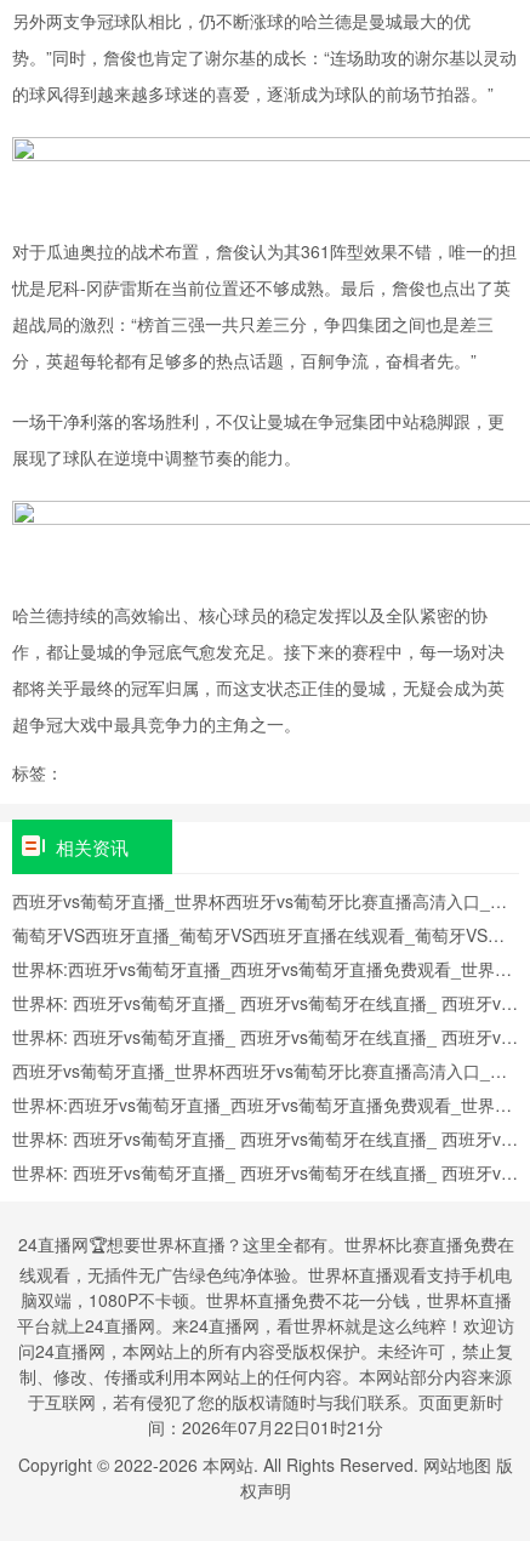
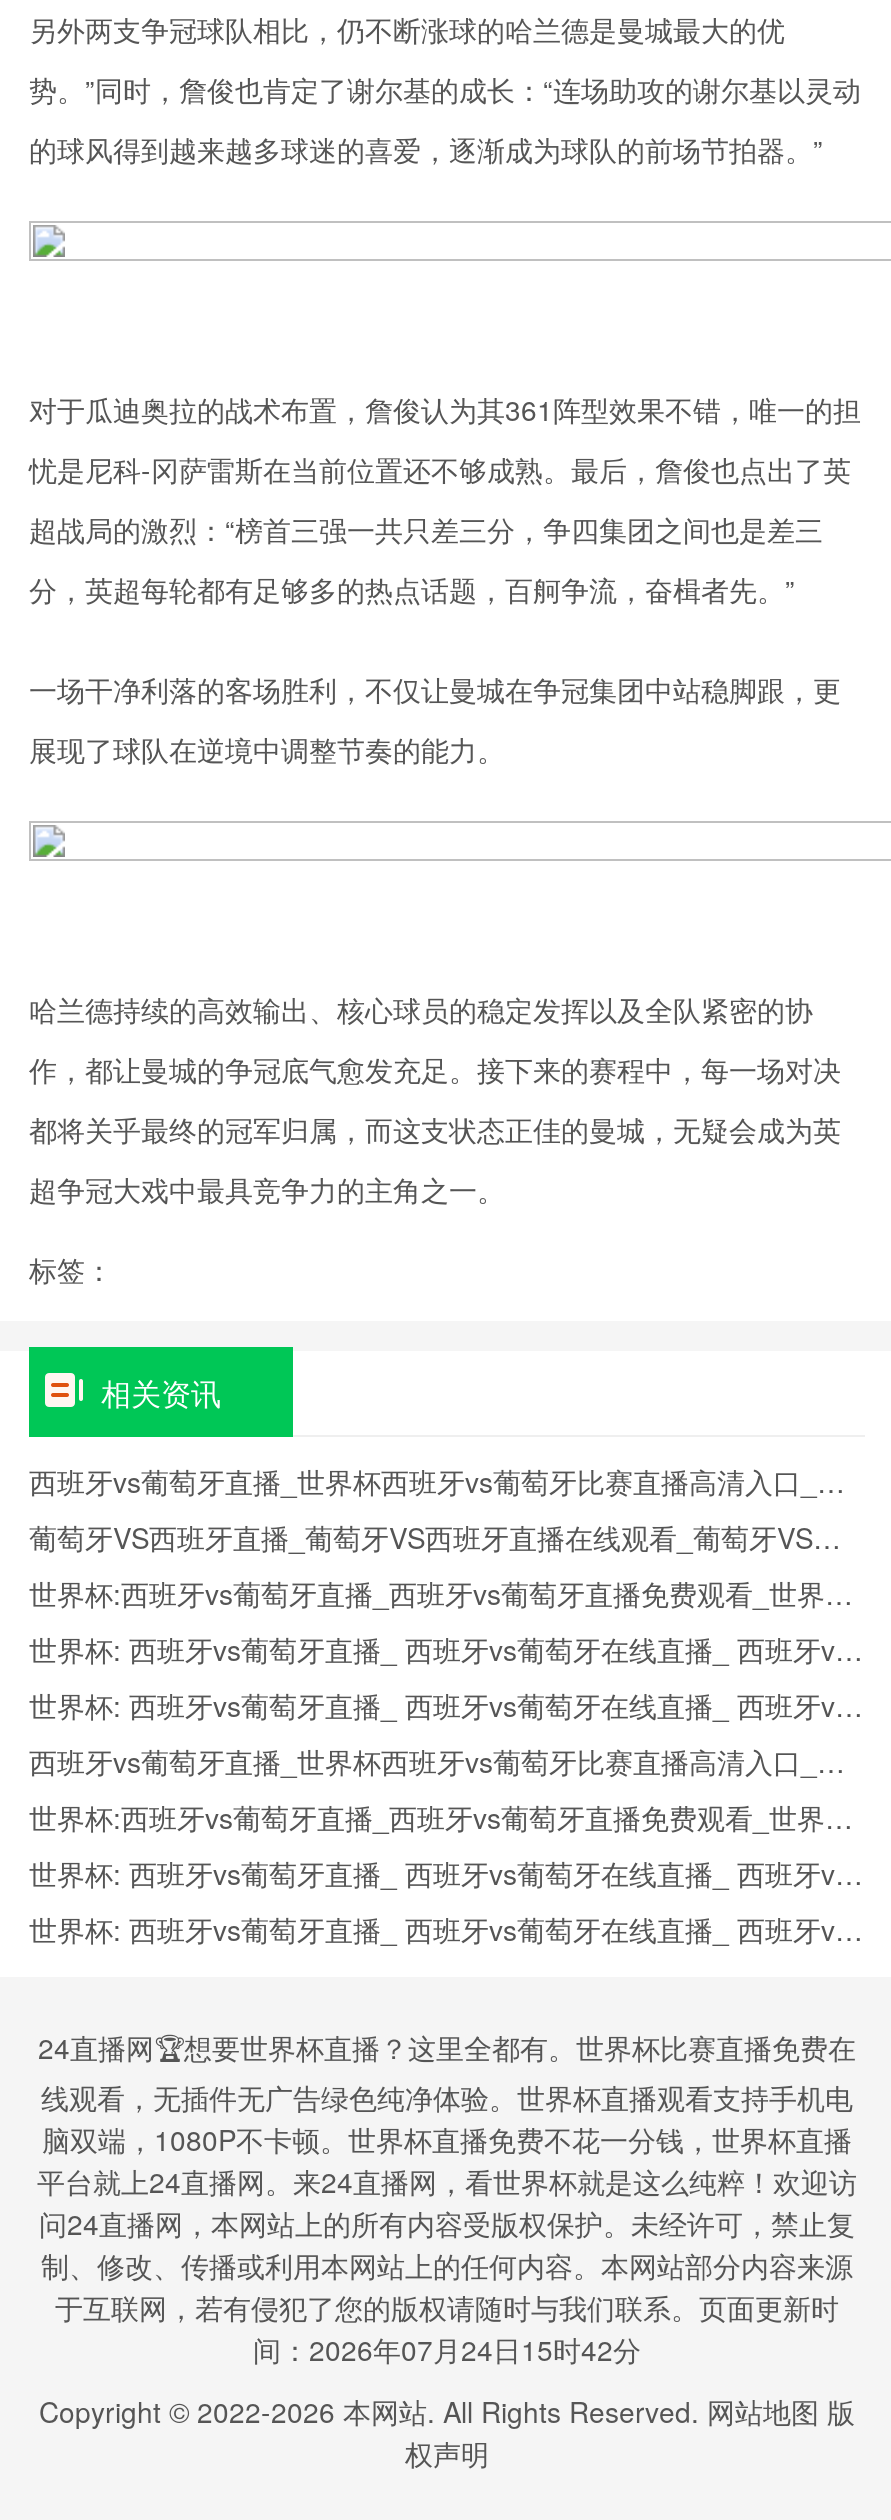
[148,1415,383,1439] 间：2026年07月22日01时21分 -> [253,2329,641,2369] 间：2026年07月24日15时42分

